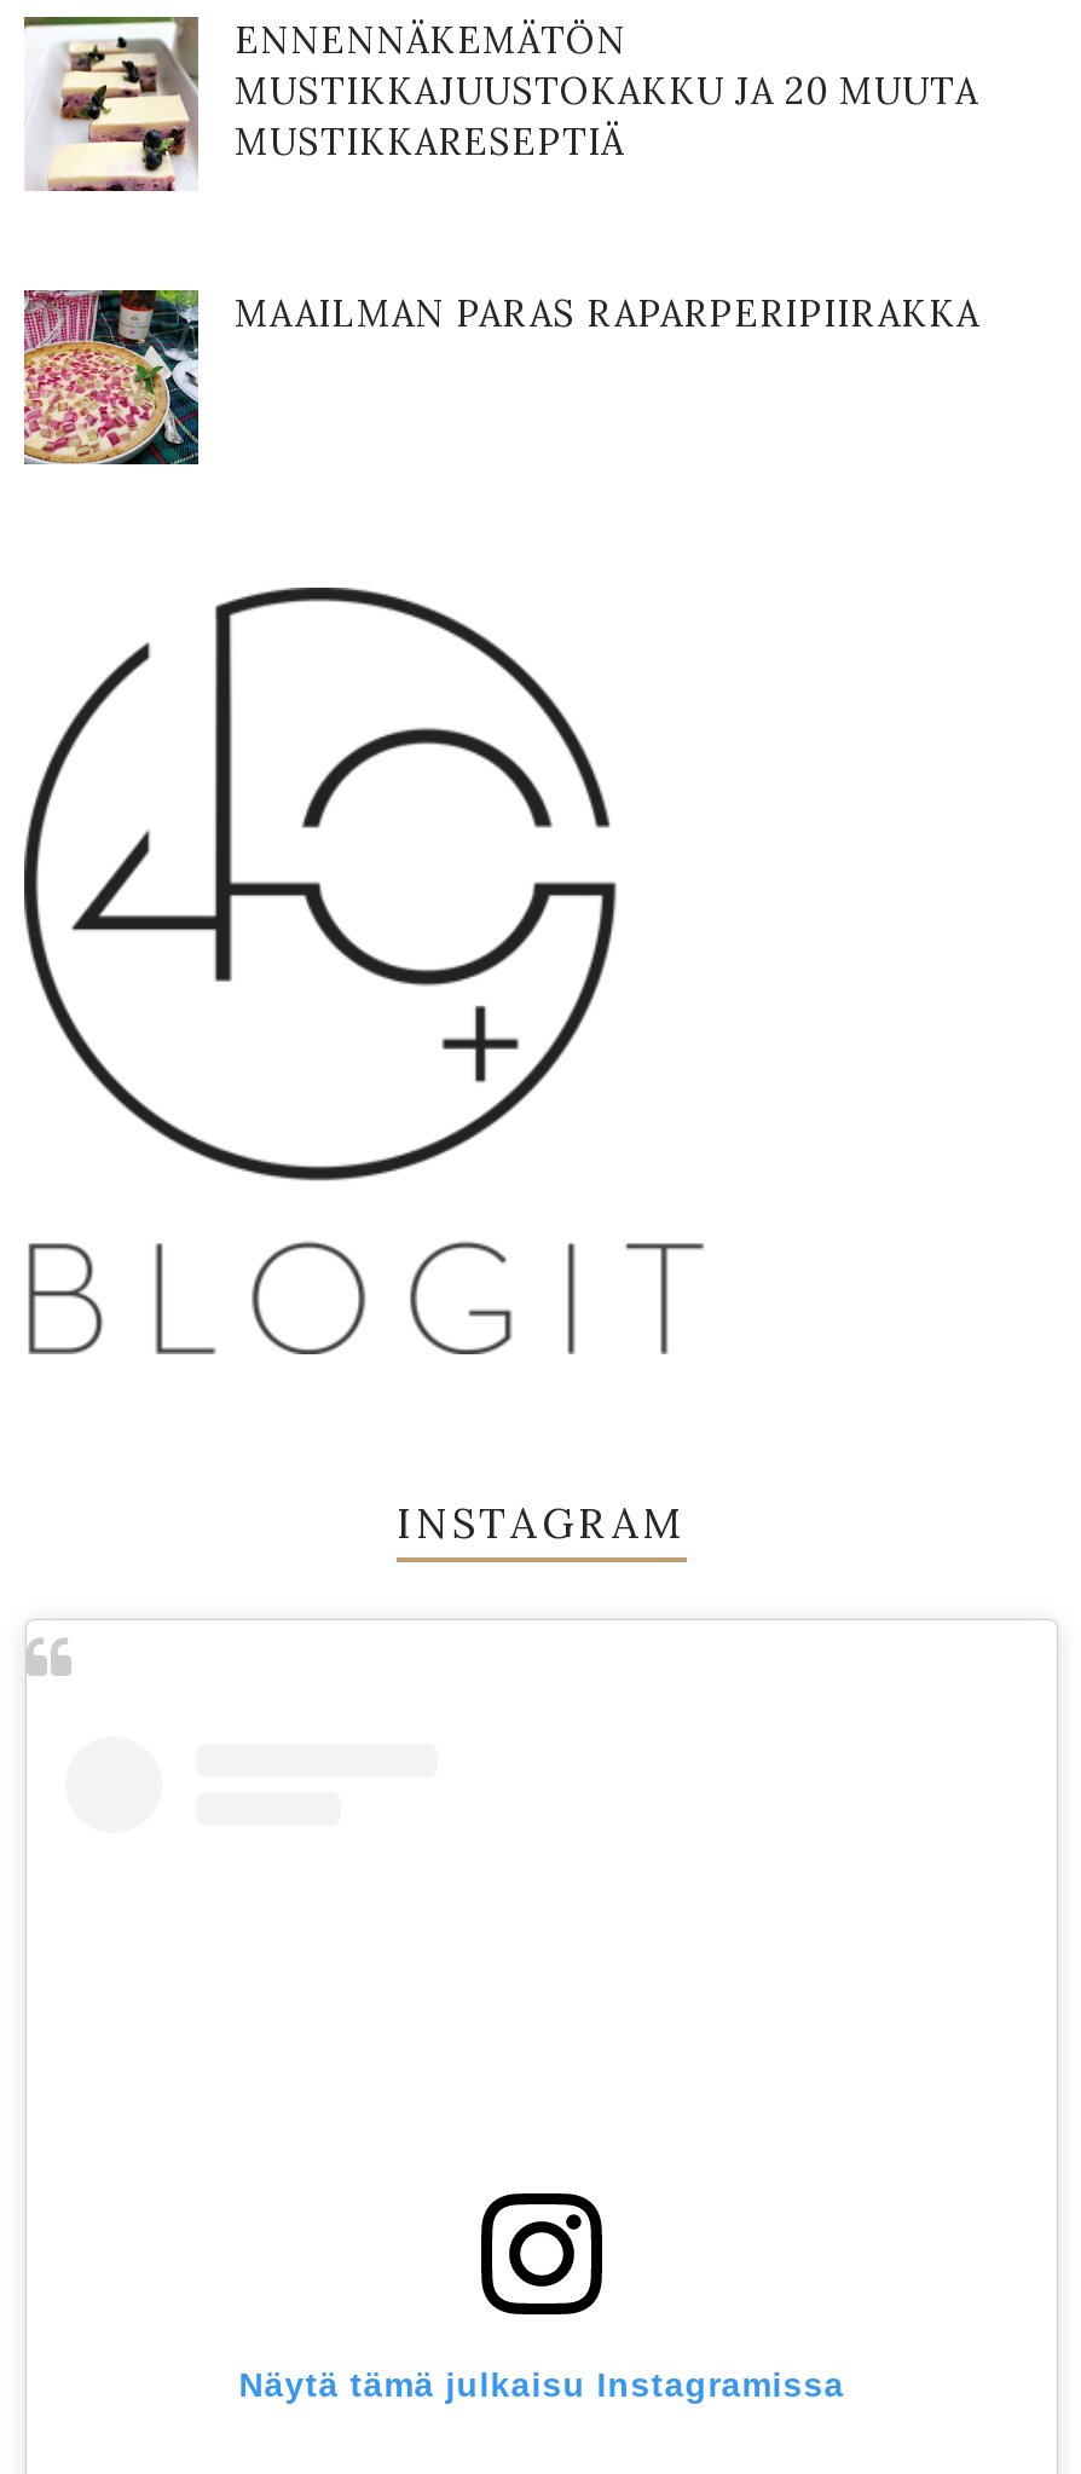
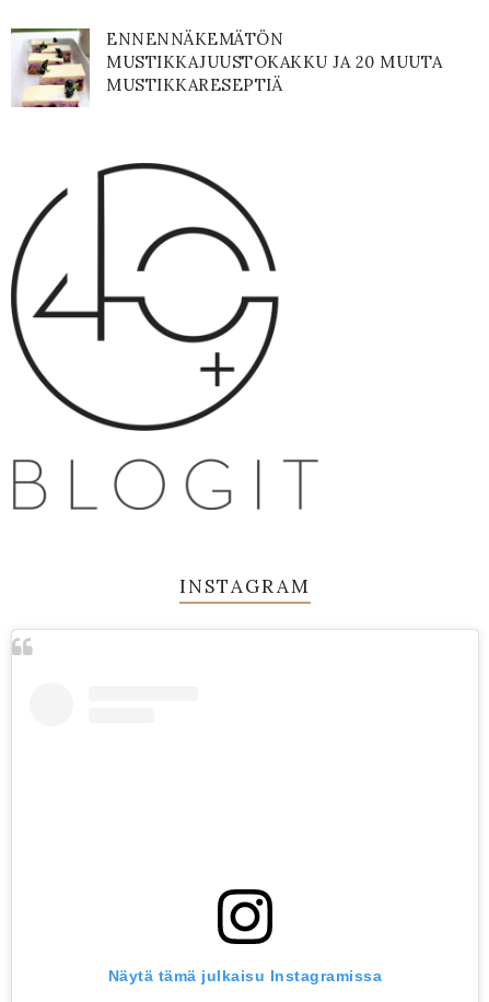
[22,288,979,467] [image] | MAAILMAN PARAS RAPARPERIPIIRAKKA -> none

